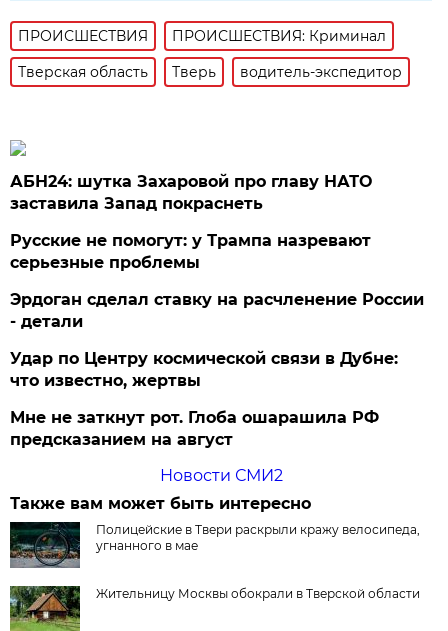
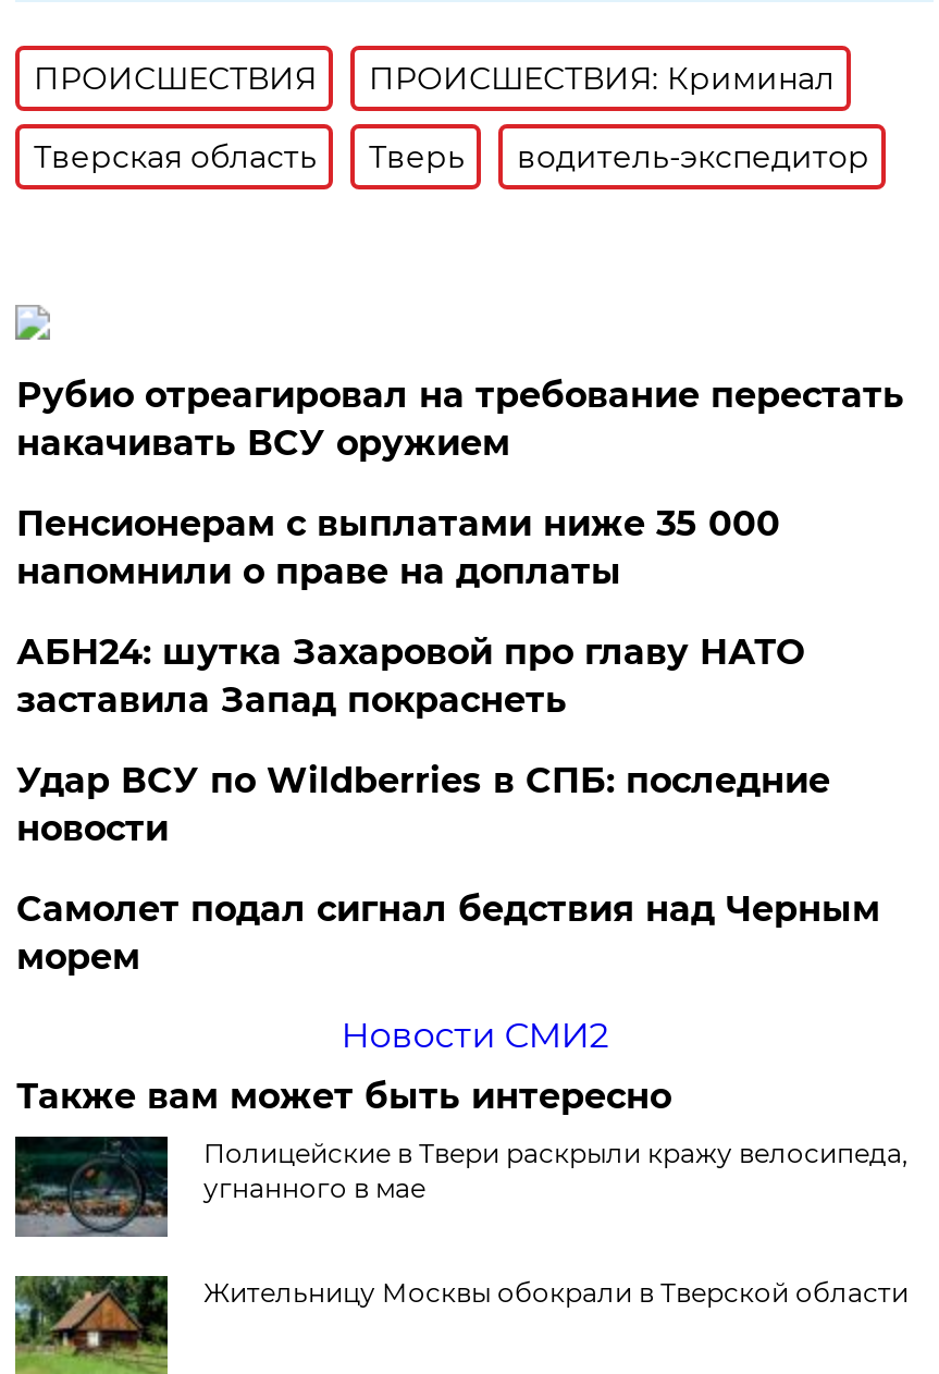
none -> [16,374,904,592] Рубио отреагировал на требование перестать | накачивать ВСУ оружием | Пенсионерам с выплатами ниже 35 000 | напомнили о праве на доплаты
moved [10,172,372,213] -> [16,631,804,721]: АБН24: шутка Захаровой про главу НАТО | заставила Запад покраснеть
[10,231,424,449] Русские не помогут: у Трампа назревают | серьезные проблемы | Эрдоган сделал ставку на расчленение России | - детали | Удар по Центру космической связи в Дубне: | что известно, жертвы | Мне не заткнут рот. Глоба ошарашила РФ | предсказанием на август -> [16,760,880,977] Удар ВСУ по Wildberries в СПБ: последние | новости | Самолет подал сигнал бедствия над Черным | морем

